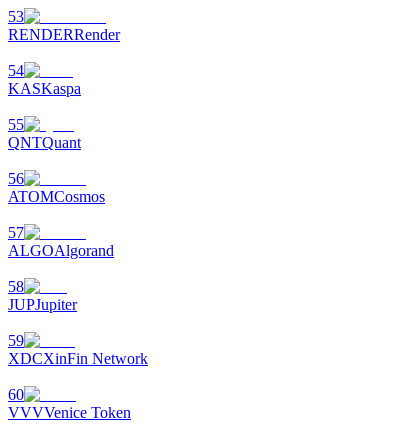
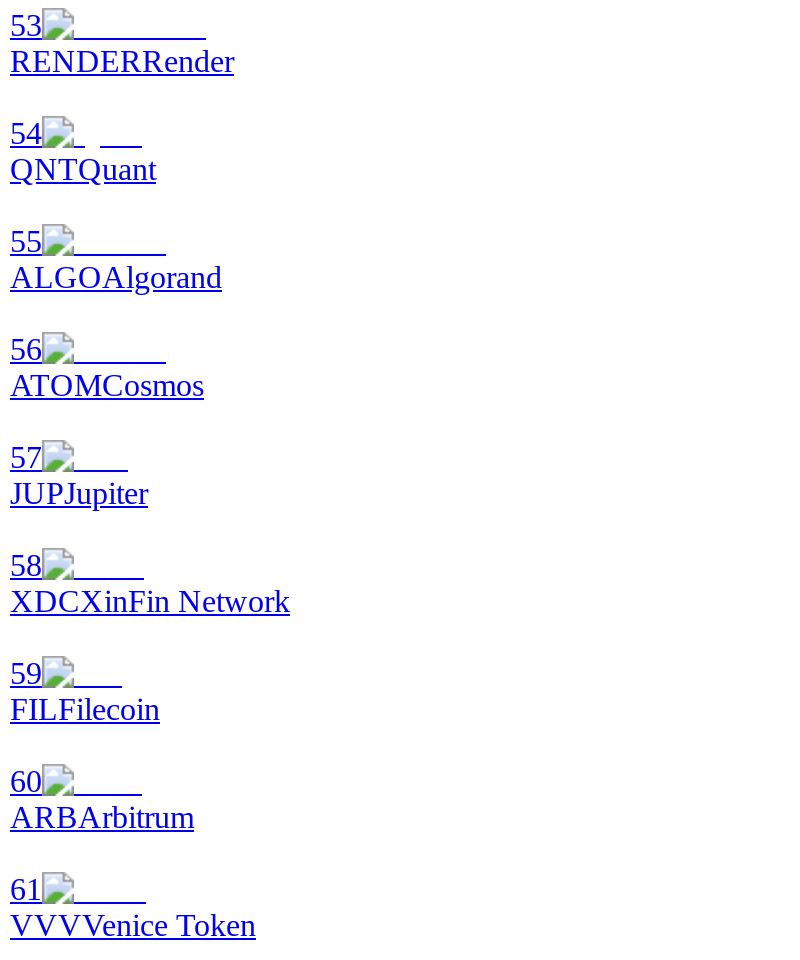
[8,80,81,97] KASKaspa -> none
moved [8,134,81,151] -> [10,153,156,187]: QNTQuant
moved [8,242,114,259] -> [10,261,222,295]: ALGOAlgorand
moved [8,296,77,313] -> [10,477,148,511]: JUPJupiter
moved [8,350,148,367] -> [10,585,290,619]: XDCXinFin Network
none -> [10,693,160,727] FILFilecoin
none -> [10,801,194,907] ARBArbitrum | 61

